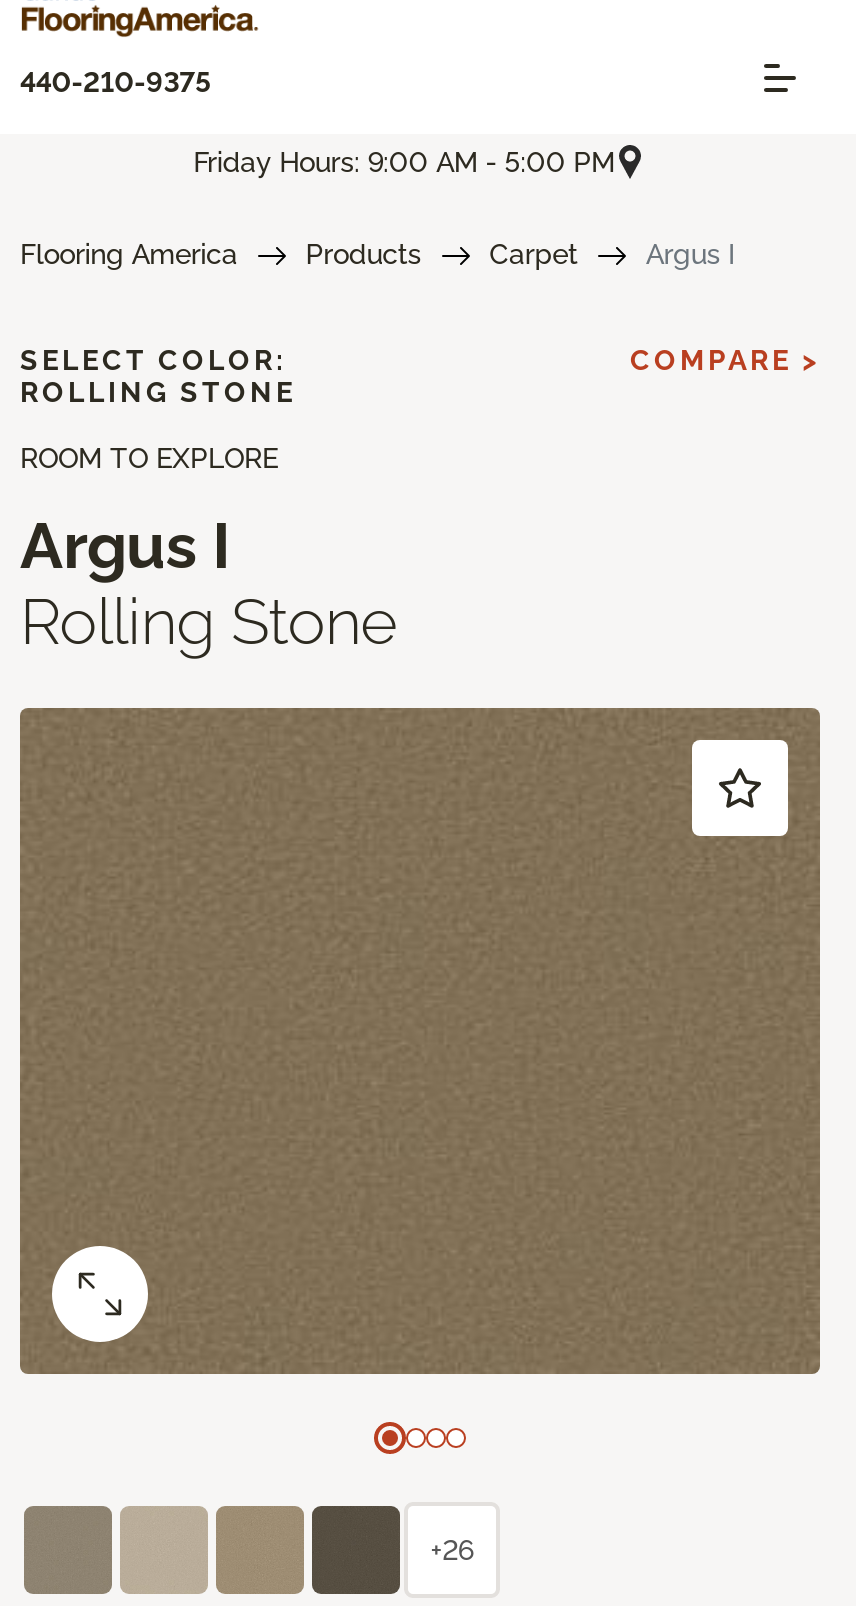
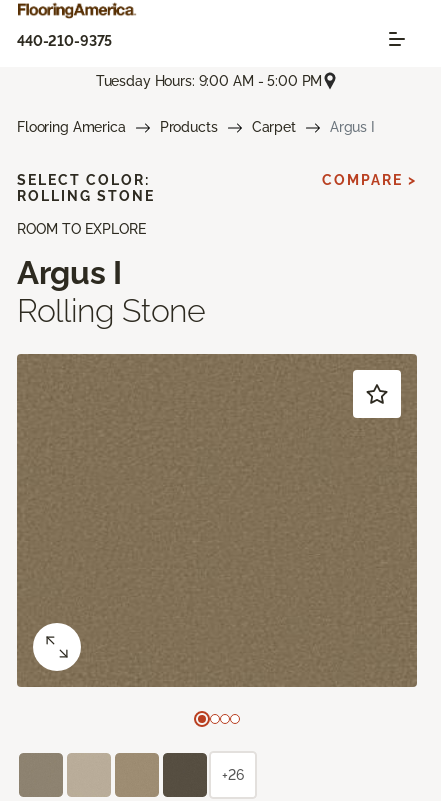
[193,145,615,177] Friday Hours: 9:00 AM - 5:00 PM -> [96,73,322,89] Tuesday Hours: 9:00 AM - 5:00 PM

